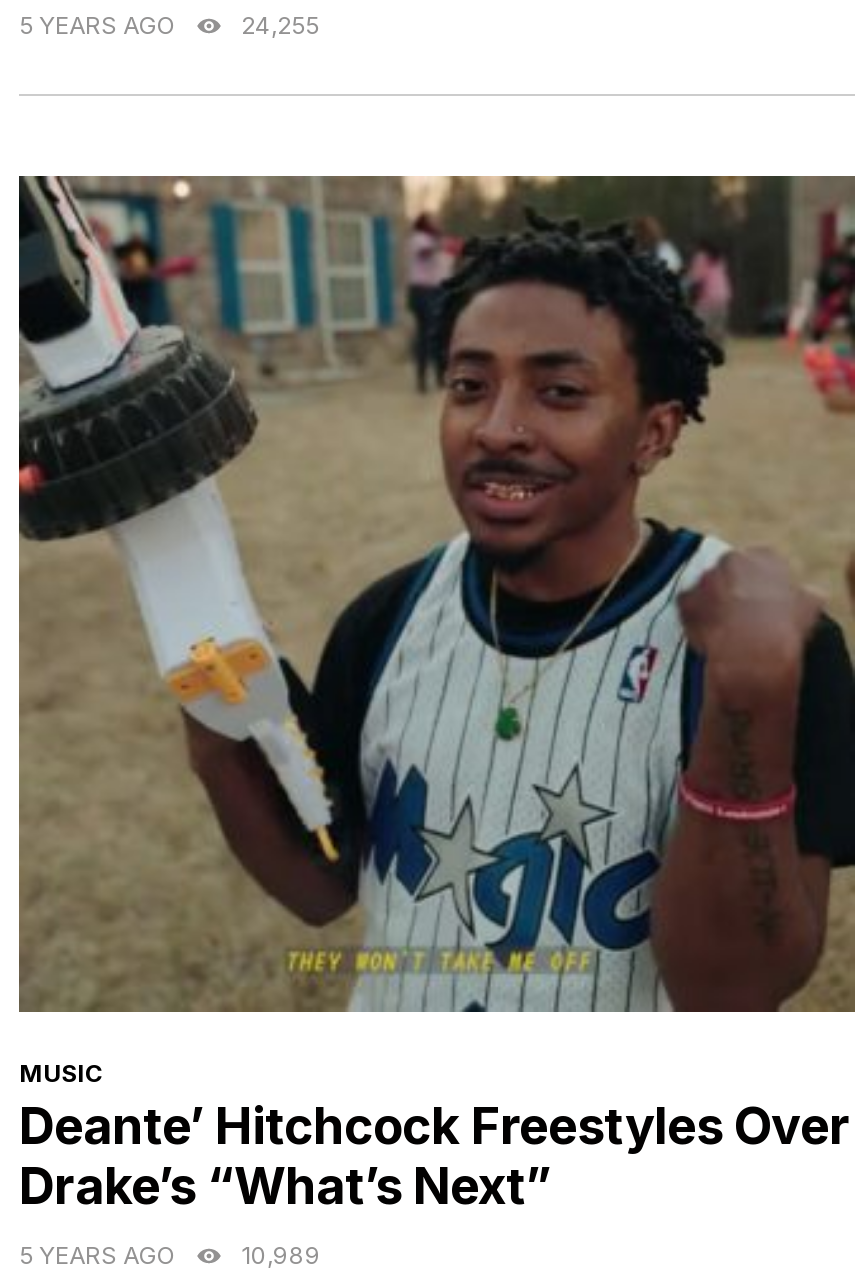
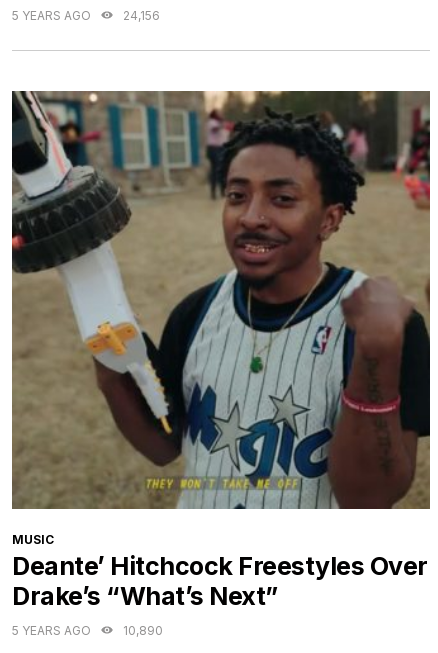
[241,10,319,40] 24,255 -> [123,8,160,23] 24,156
[241,1240,321,1270] 10,989 -> [123,623,163,638] 10,890

